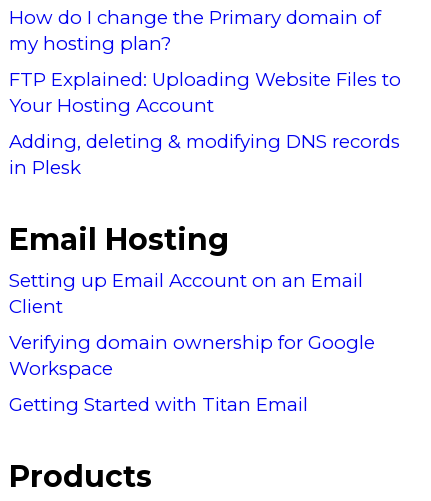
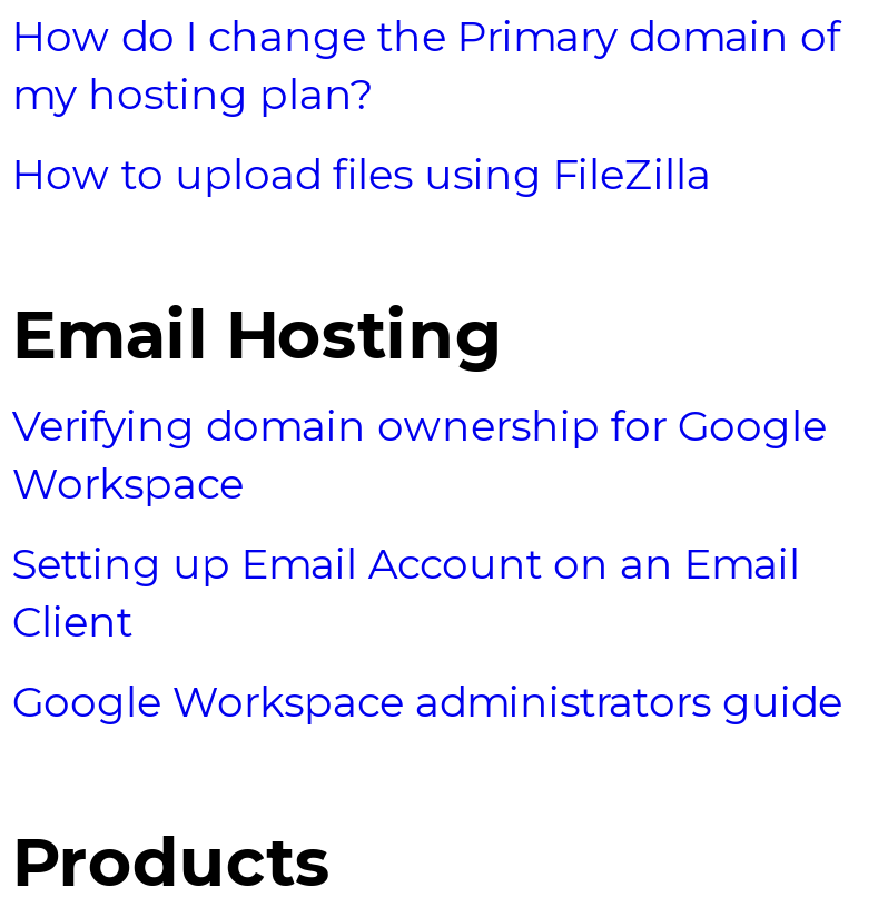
[9,68,401,179] FTP Explained: Uploading Website Files to | Your Hosting Account | Adding, deleting & modifying DNS records | in Plesk -> [12,149,711,200] How to upload files using FileZilla
moved [9,331,375,380] -> [12,401,827,510]: Verifying domain ownership for Google | Workspace
[9,393,308,416] Getting Started with Titan Email -> [12,677,842,728] Google Workspace administrators guide

